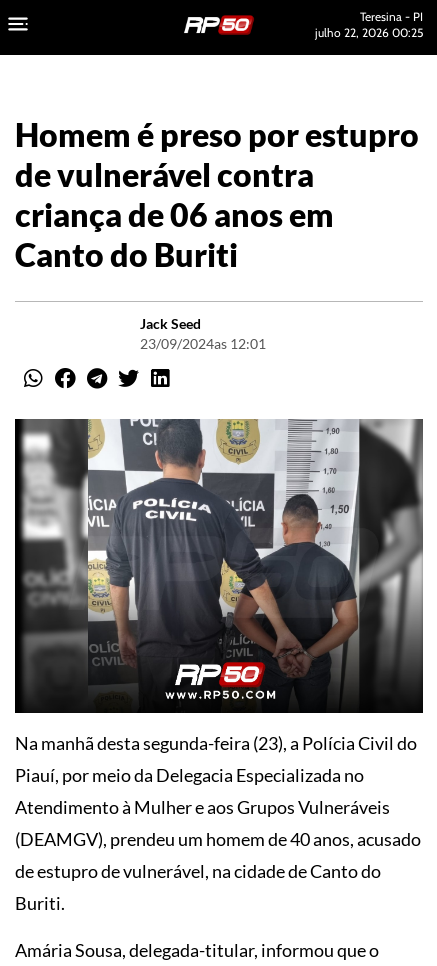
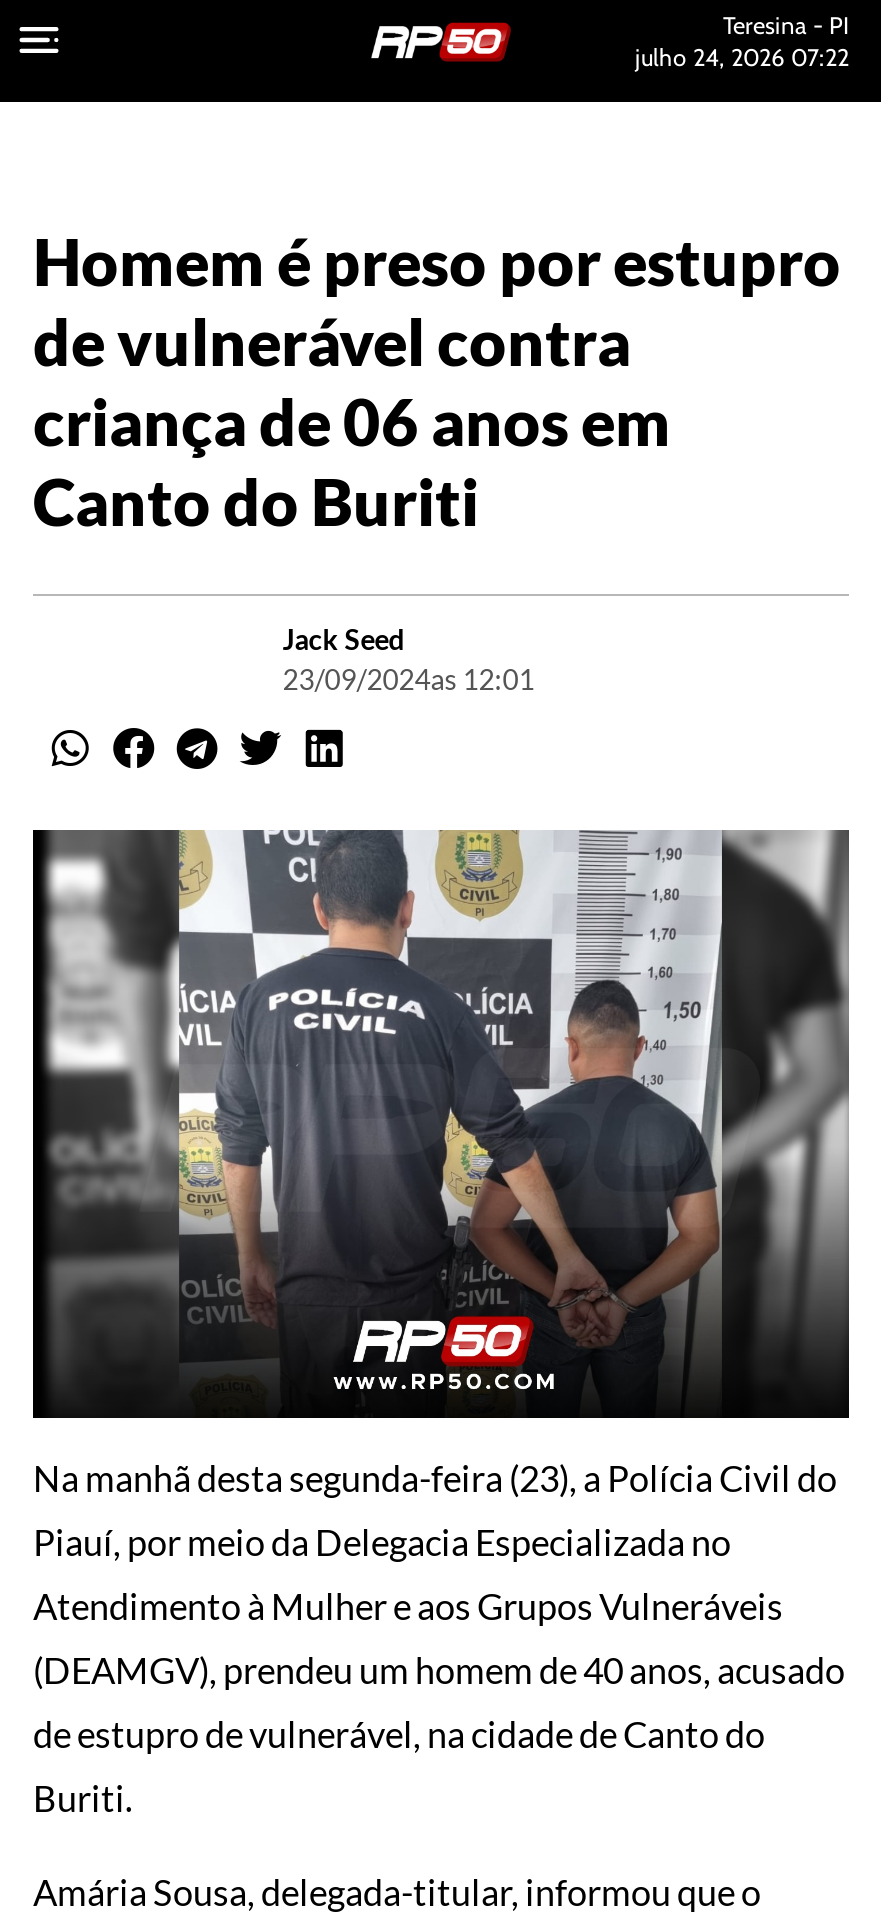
[315,25,423,40] julho 22, 2026 00:25 -> [635,42,849,72] julho 24, 2026 07:22

